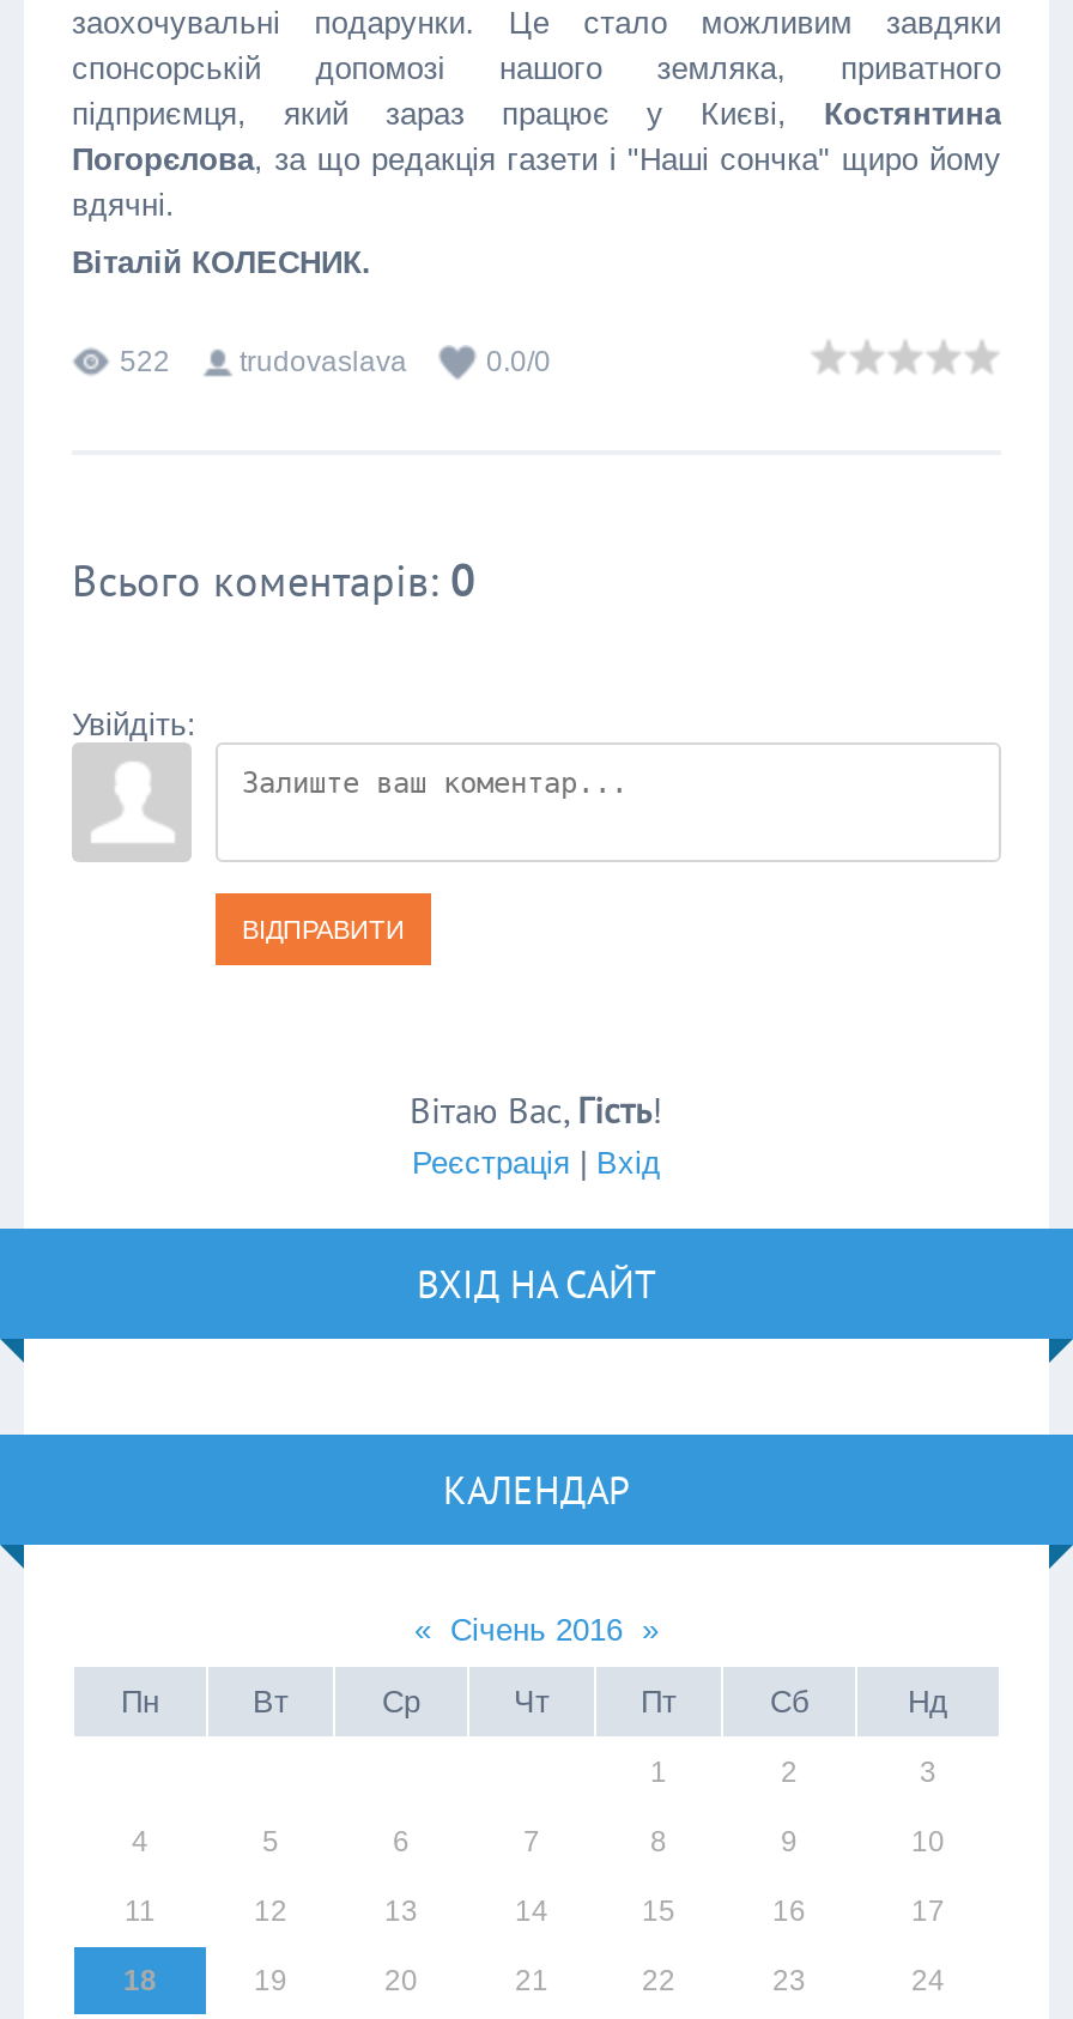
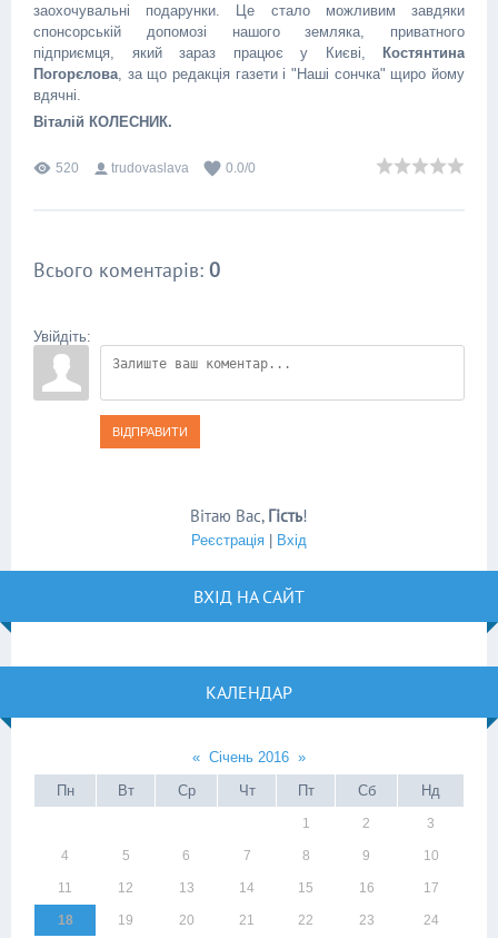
[120,345,170,378] 522 -> [56,160,79,176] 520

